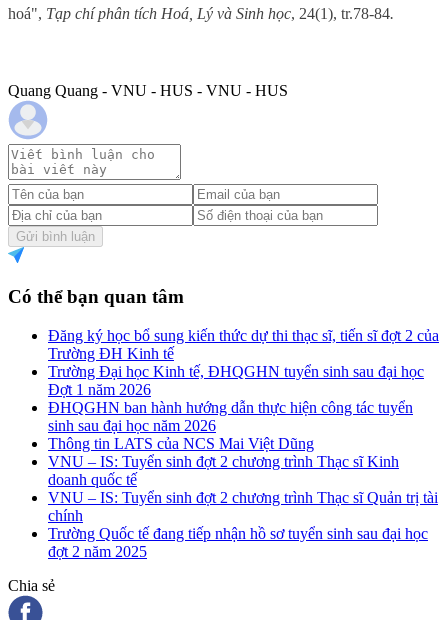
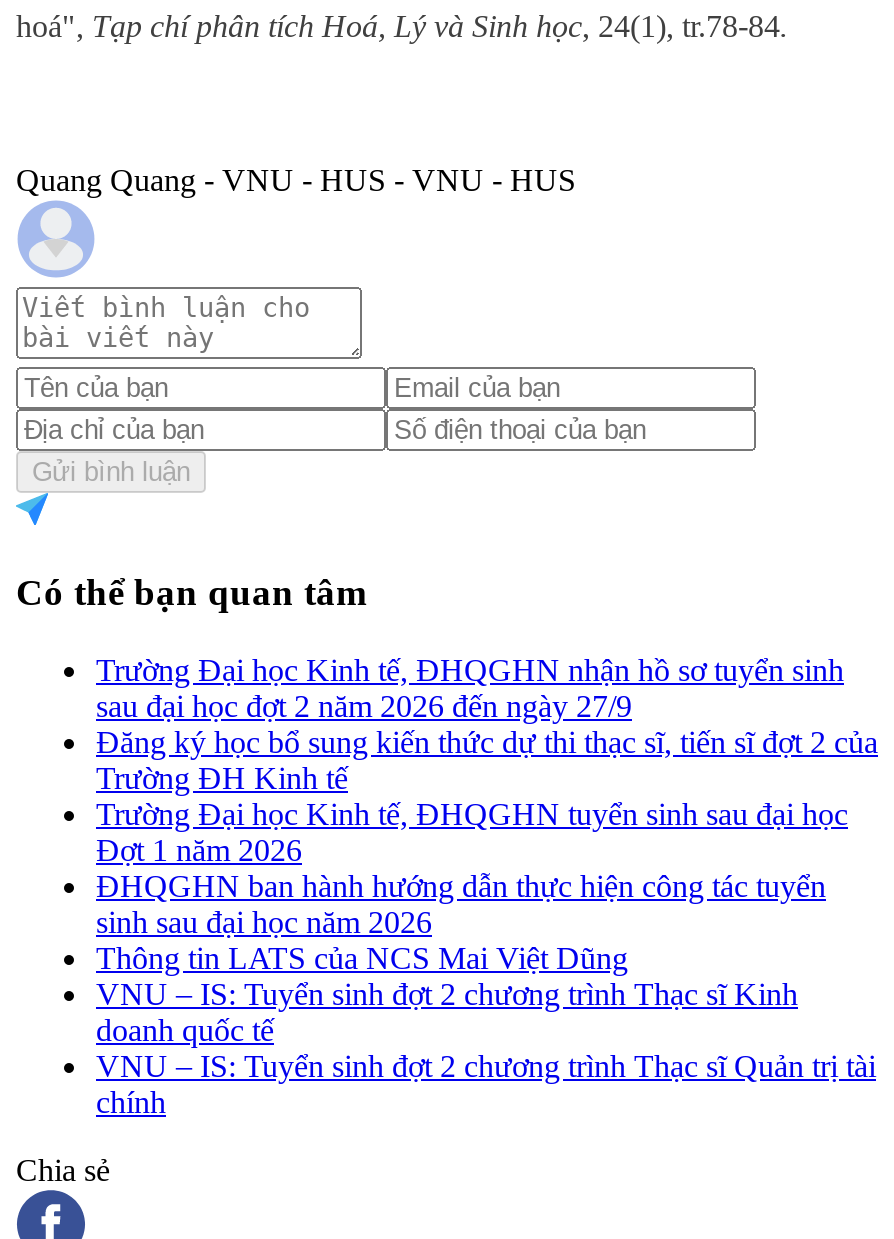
none -> [96,652,844,722] Trường Đại học Kinh tế, ĐHQGHN nhận hồ sơ tuyển sinh | sau đại học đợt 2 năm 2026 đến ngày 27/9
moved [48,326,439,523] -> [96,724,878,1118]: Đăng ký học bổ sung kiến thức dự thi thạc sĩ, tiến sĩ đợt 2 của | Trường ĐH Kinh tế | Trường Đại học Kinh tế, ĐHQGHN tuyển sinh sau đại học | ... | VNU – IS: Tuyển sinh đợt 2 chương trình Thạc sĩ Quản trị tài | chính
[48,524,428,559] Trường Quốc tế đang tiếp nhận hồ sơ tuyển sinh sau đại học | đợt 2 năm 2025 -> none

